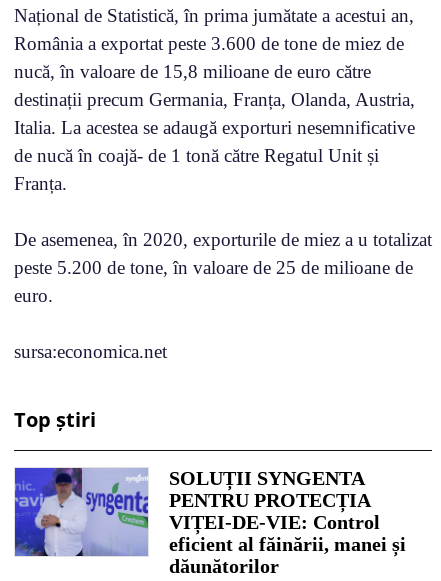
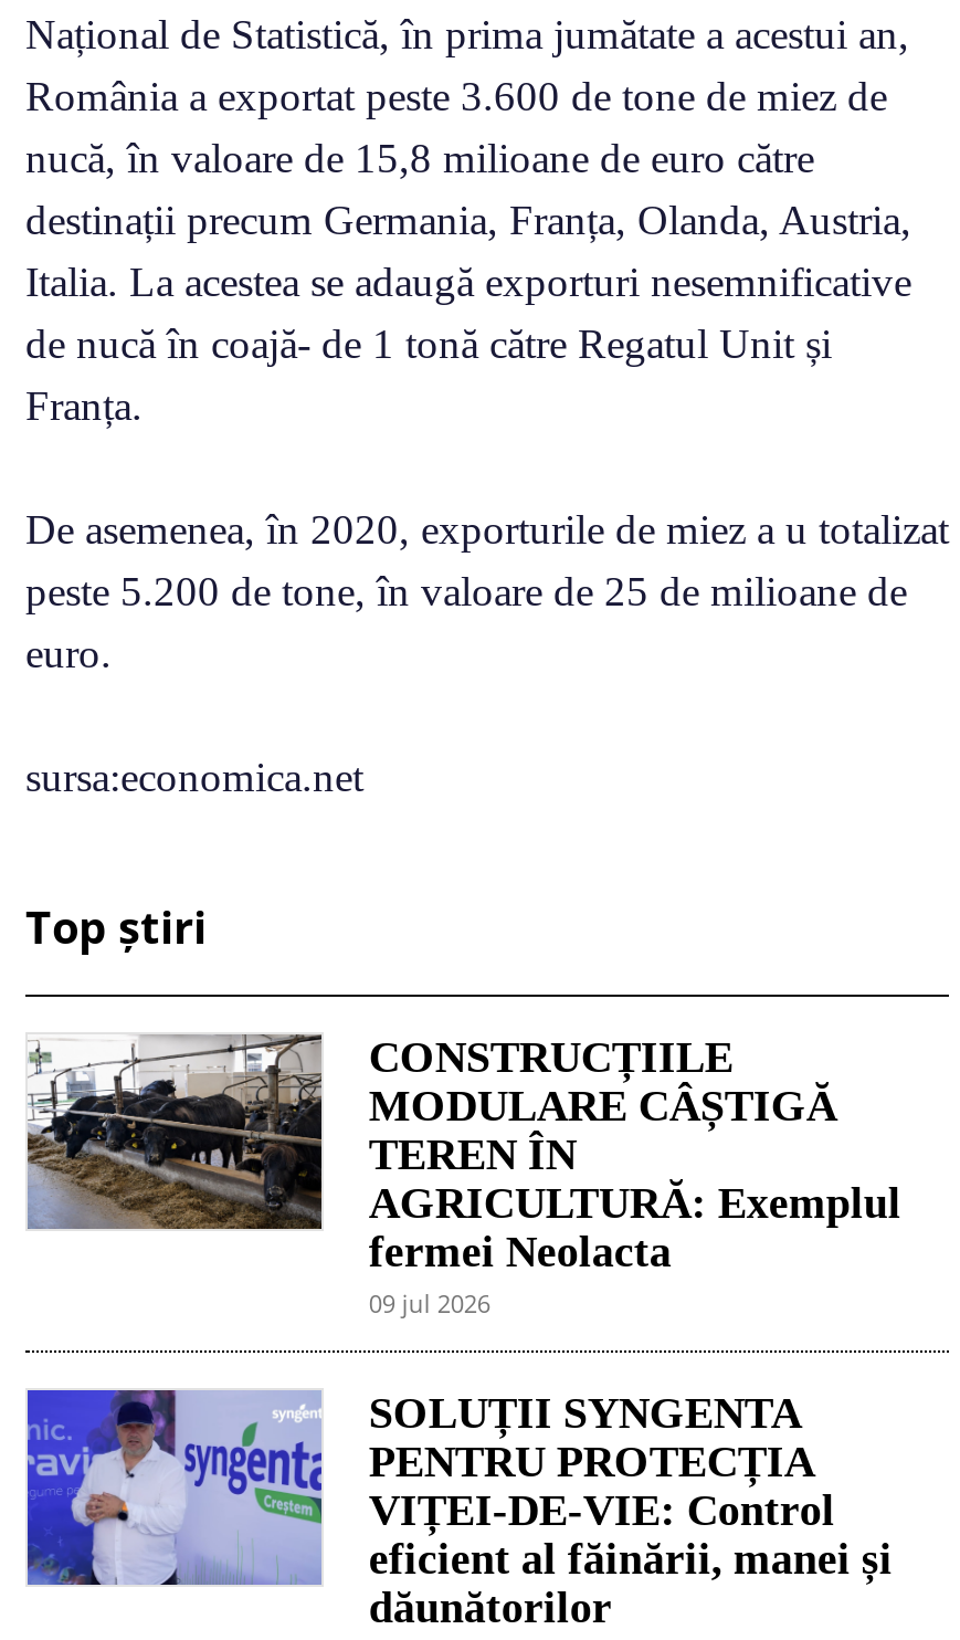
none -> [25,1032,901,1319] [image] | CONSTRUCȚIILE | MODULARE CÂȘTIGĂ | TEREN ÎN | AGRICULTURĂ: Exemplul | fermei Neolacta | 09 jul 2026

